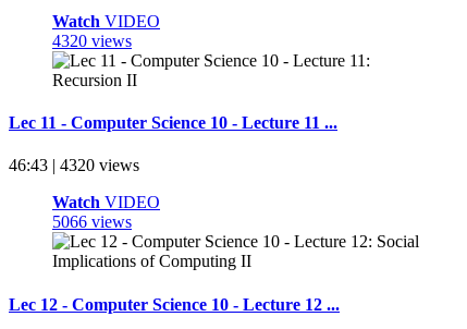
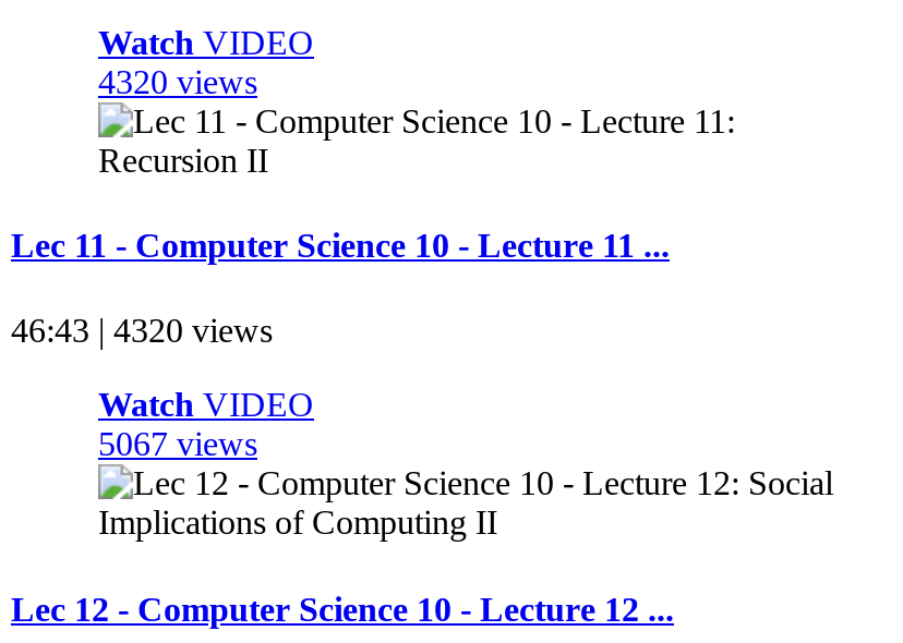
[52,213,132,231] 5066 views -> [98,426,257,463] 5067 views

